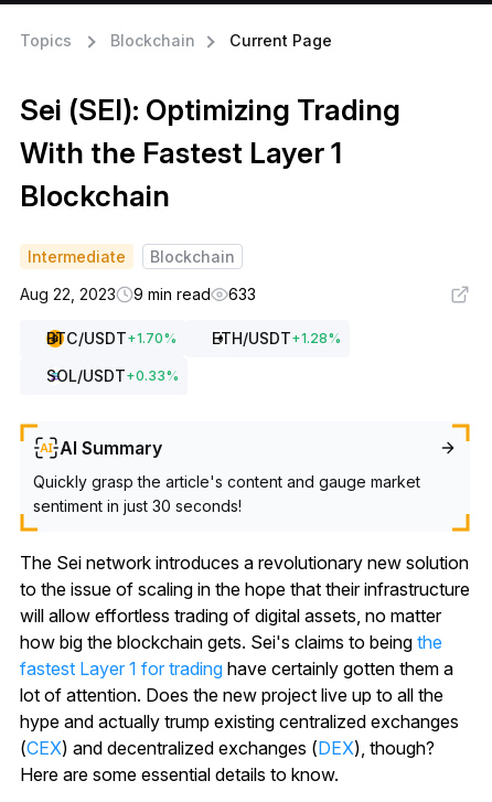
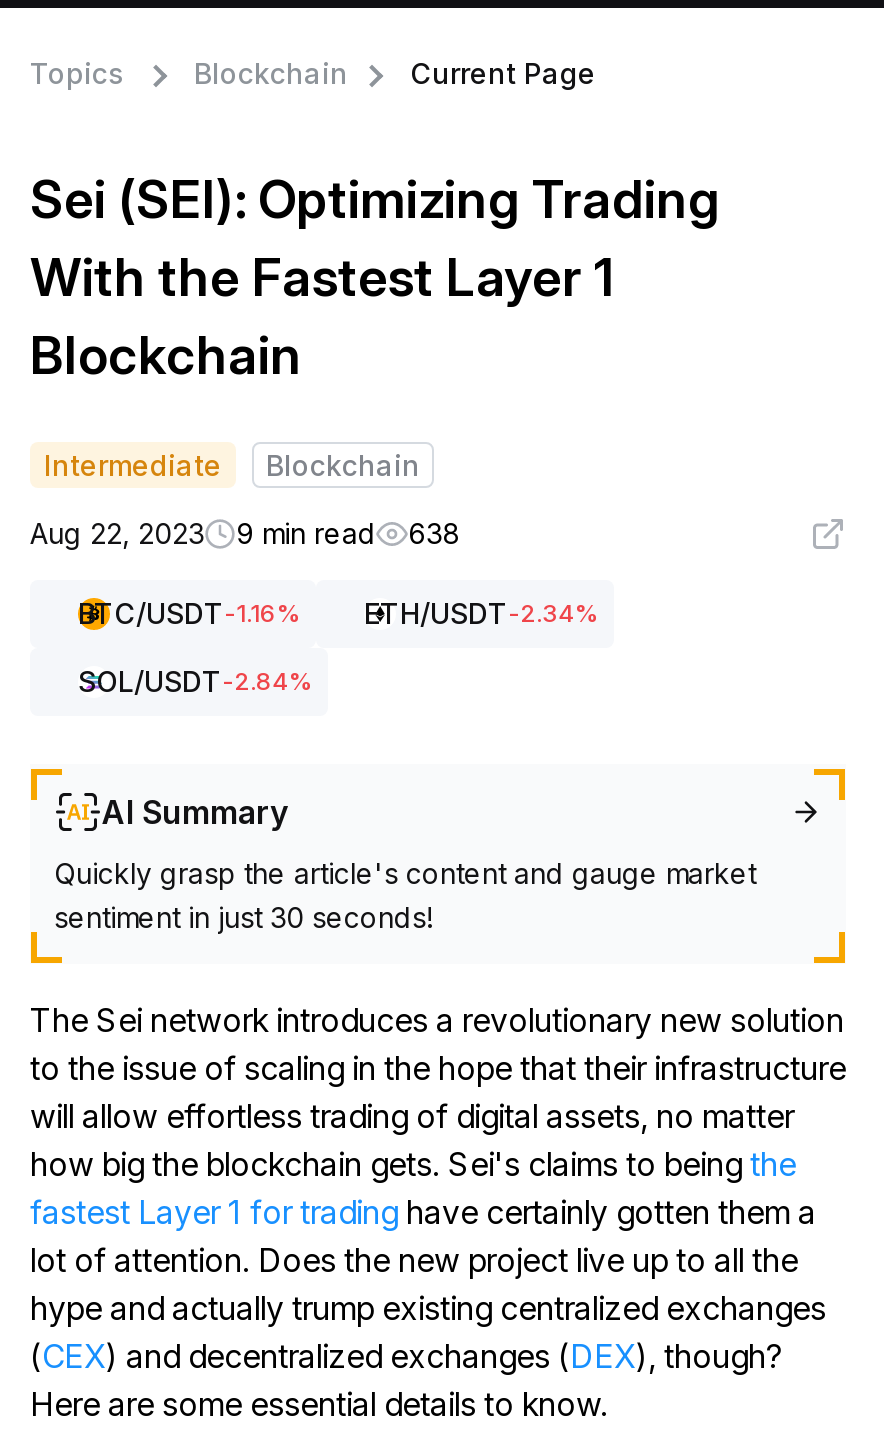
[20,285,256,303] Aug 22, 2023 9 min read 633 -> [30,516,460,550] Aug 22, 2023 9 min read 638
[46,329,341,347] BTC/USDT + 1.70% | ETH/USDT + 1.28% -> [78,596,598,630] BTC/USDT-1.16% | ETH/USDT-2.34%
[46,366,179,385] SOL/USDT + 0.33% -> [78,664,312,698] SOL/USDT-2.84%

